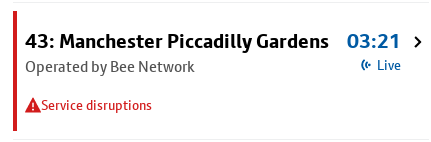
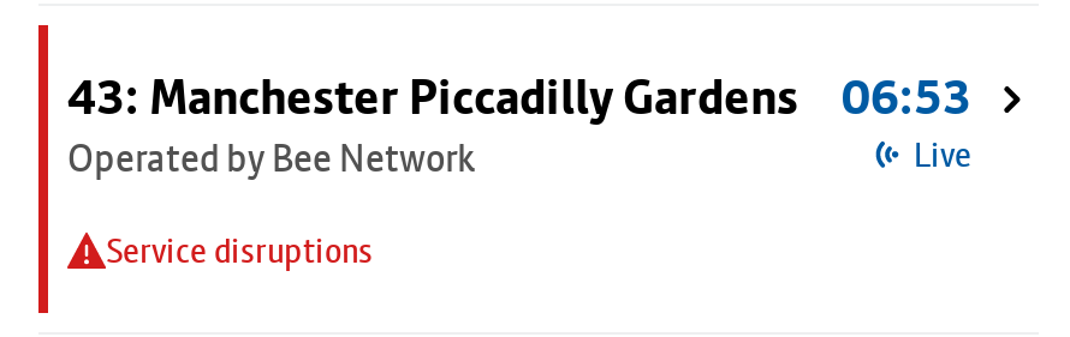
[25,29,401,53] 43: Manchester Piccadilly Gardens 03:21 -> [67,68,971,126] 43: Manchester Piccadilly Gardens 06:53

